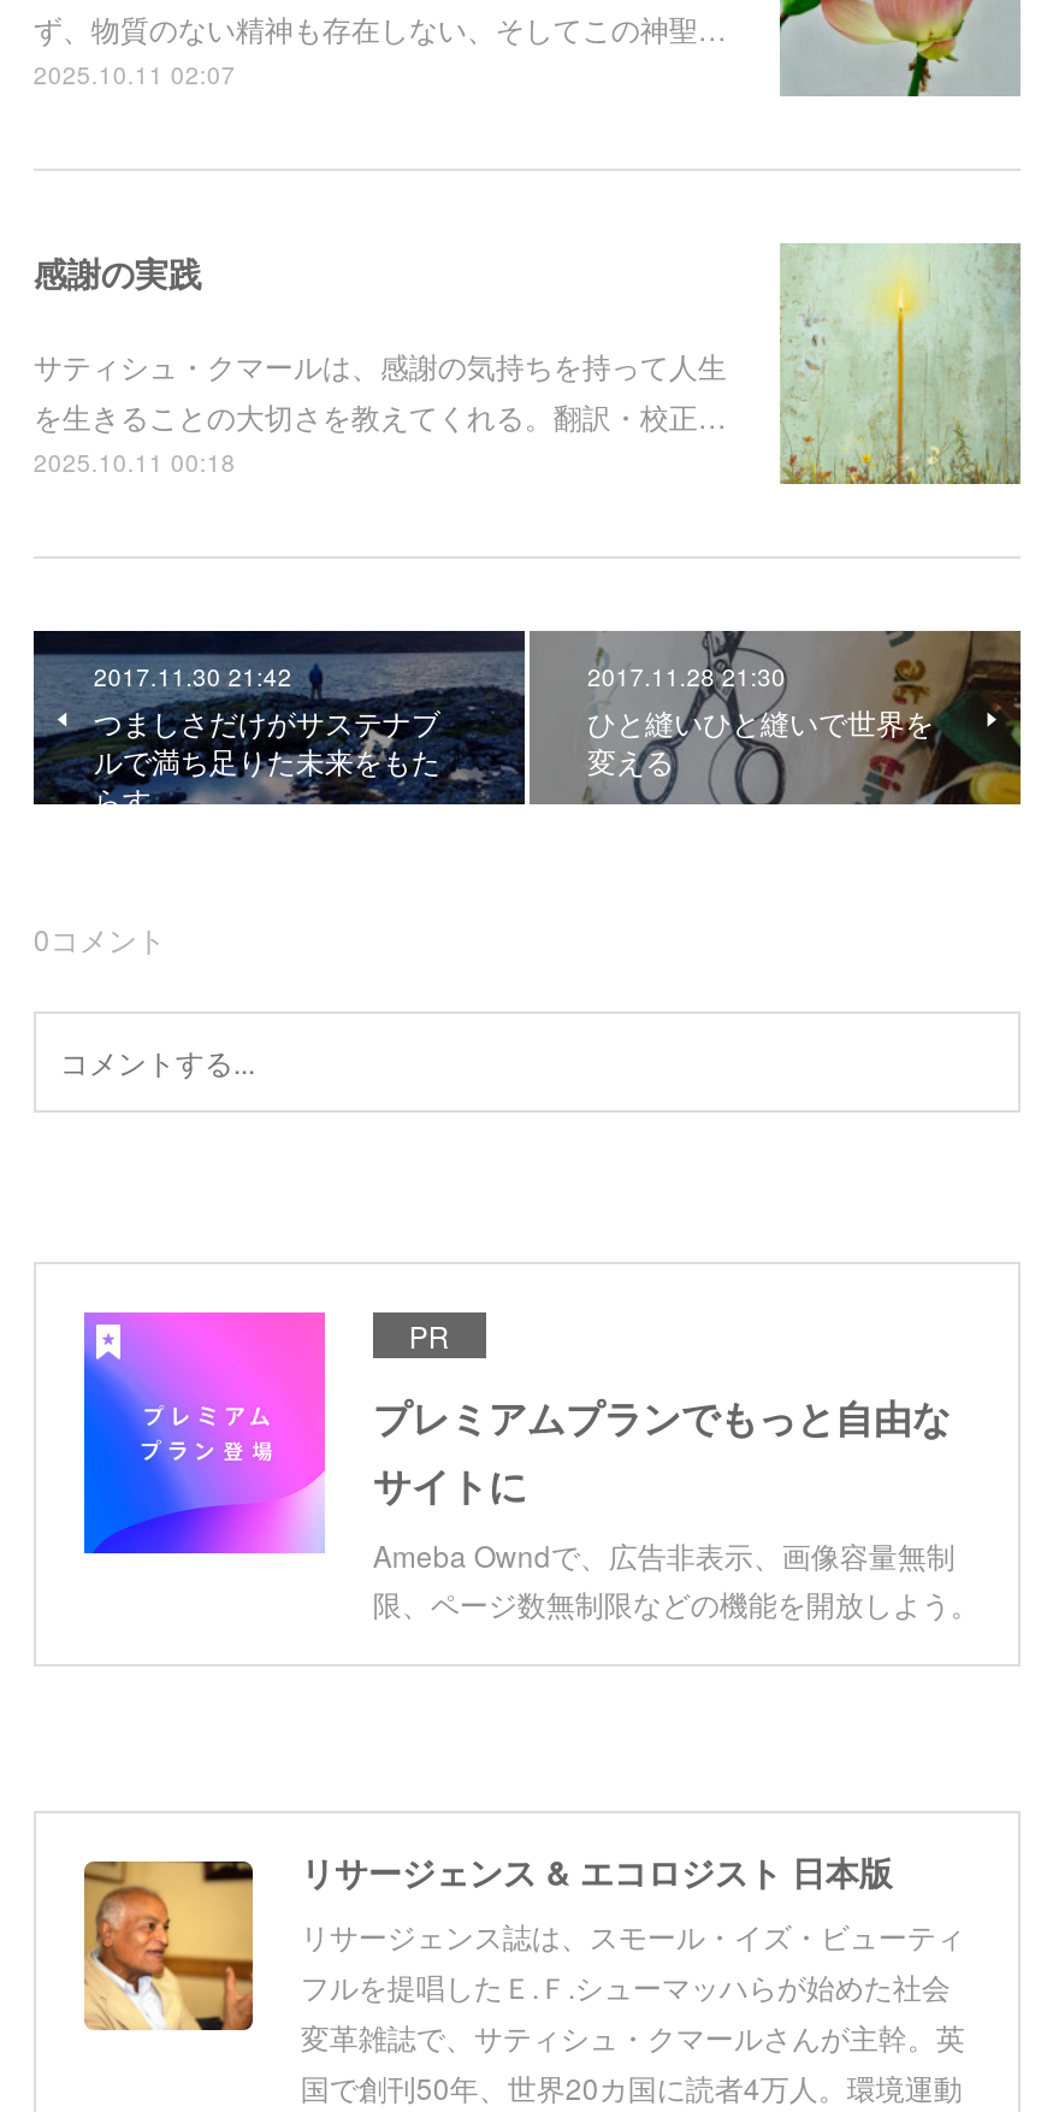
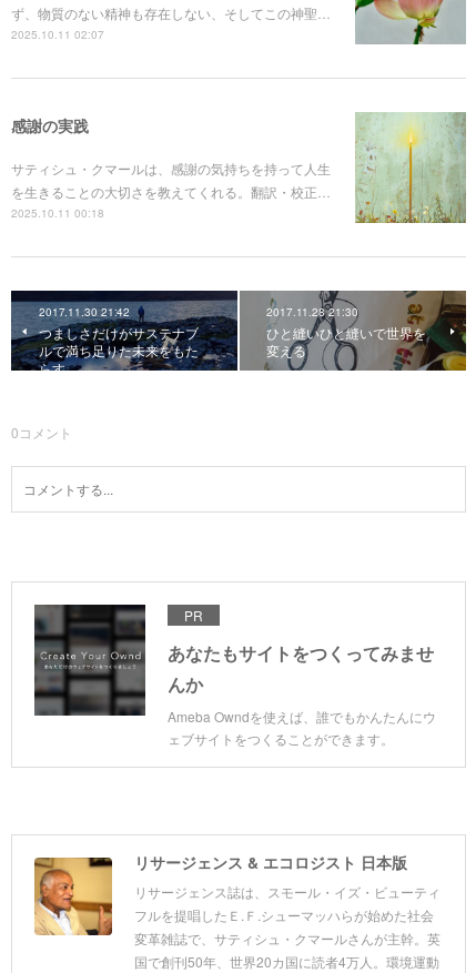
[82,1310,979,1623] [image] | プレミアムプランでもっと自由な | サイトに | Ameba Owndで、広告非表示、画像容量無制 | 限、ページ数無制限などの機能を開放しよう。 -> [33,604,436,748] [image] | あなたもサイトをつくってみませ | んか | Ameba Owndを使えば、誰でもかんたんにウ | ェブサイトをつくることができます。

